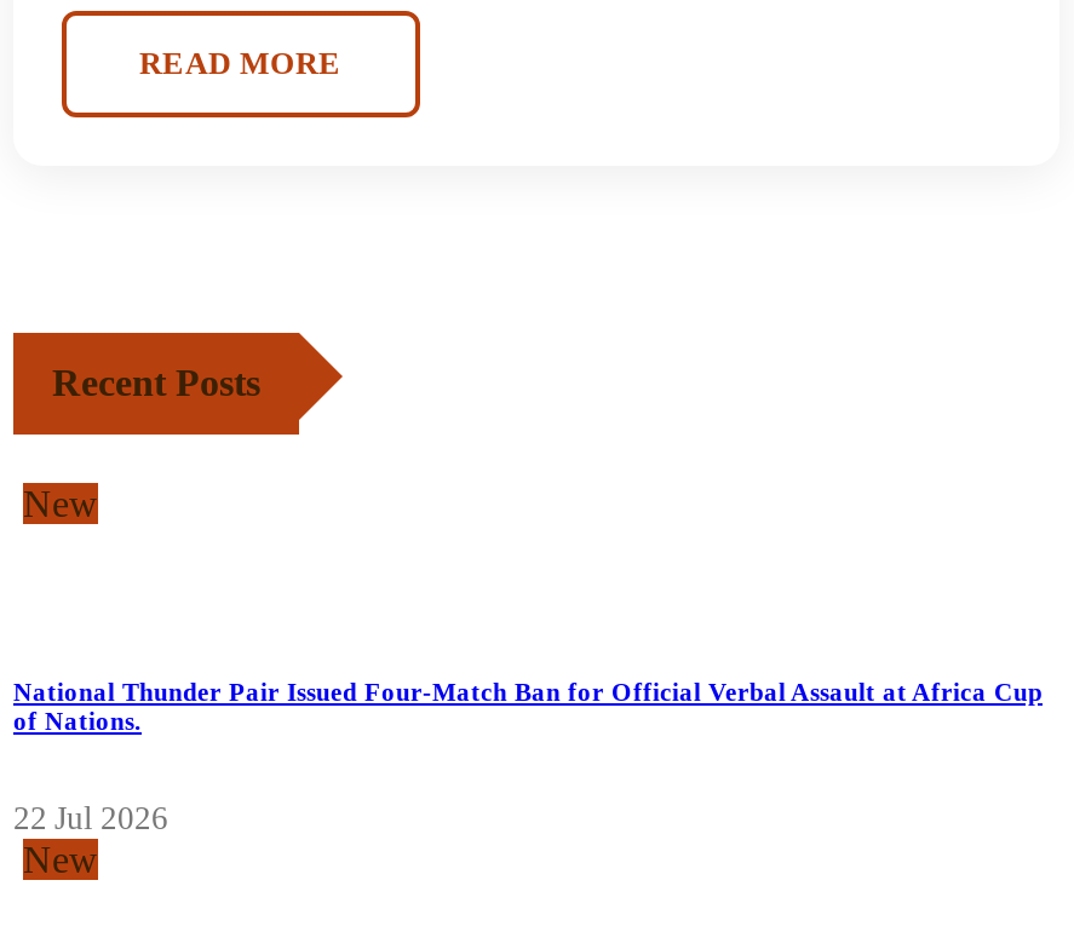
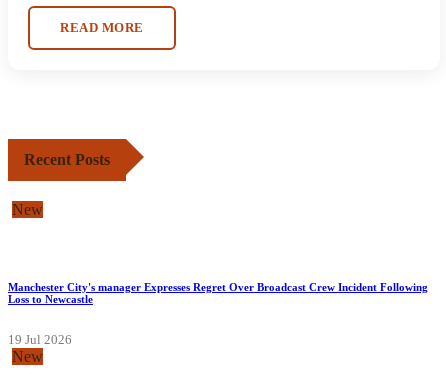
[13,677,1043,735] National Thunder Pair Issued Four-Match Ban for Official Verbal Assault at Africa Cup | of Nations. -> [8,281,428,305] Manchester City's manager Expresses Regret Over Broadcast Crew Incident Following | Loss to Newcastle
[13,801,168,837] 22 Jul 2026 -> [8,332,72,347] 19 Jul 2026

